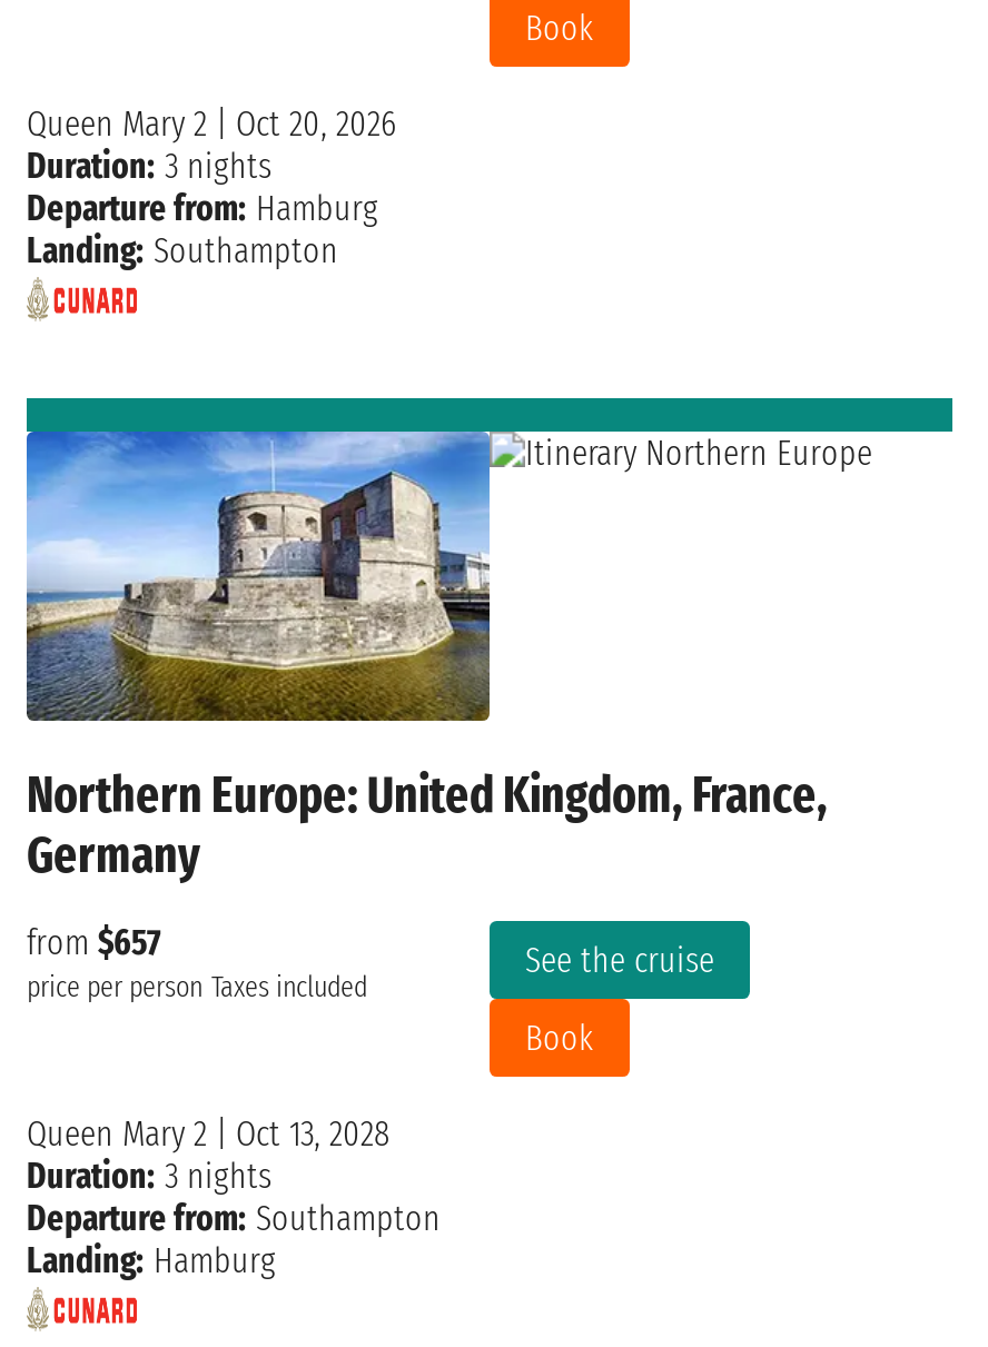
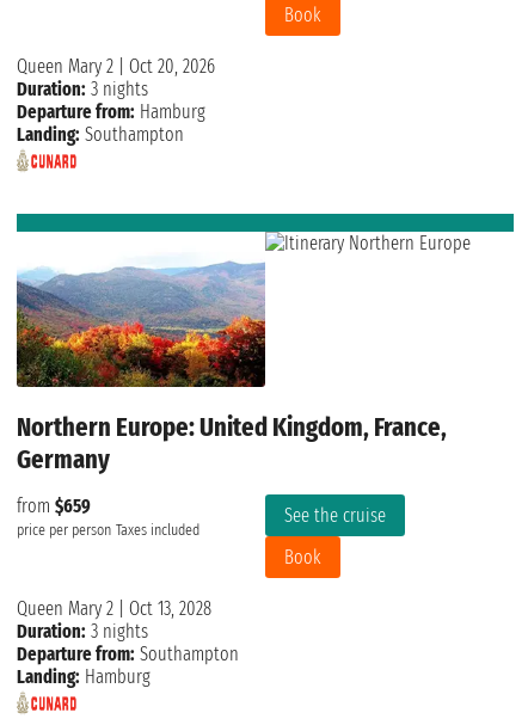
[24,429,492,721] [image] -> [16,231,266,387] [image]
[27,921,160,963] from $657 -> [17,494,91,517] from $659

